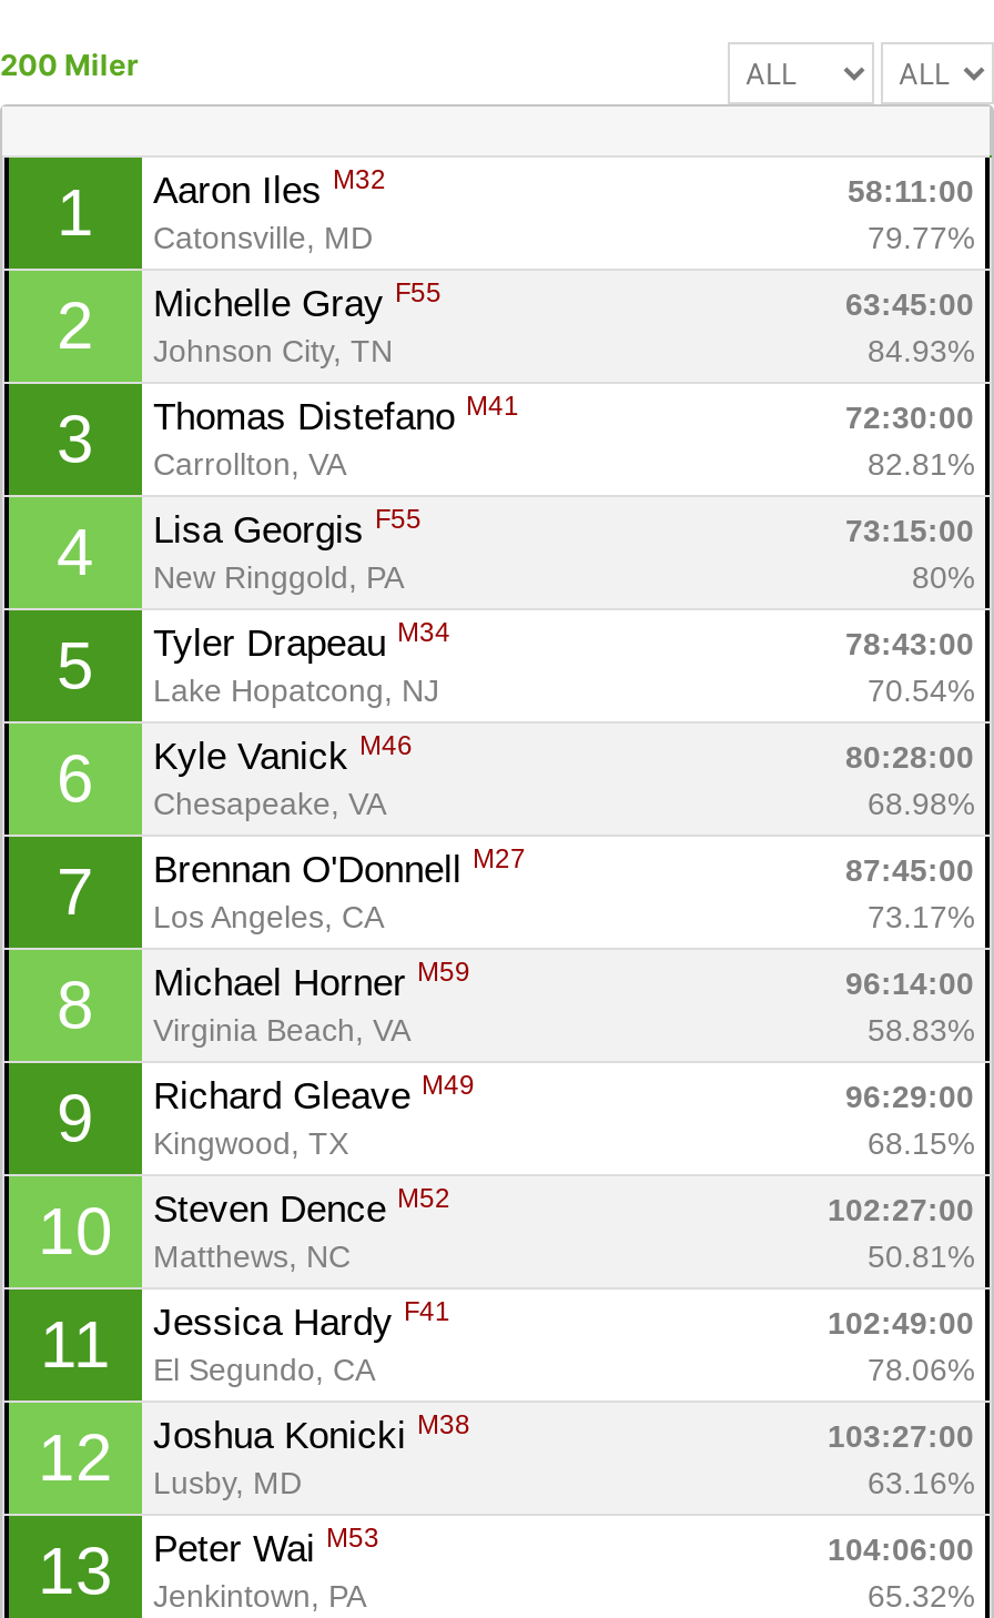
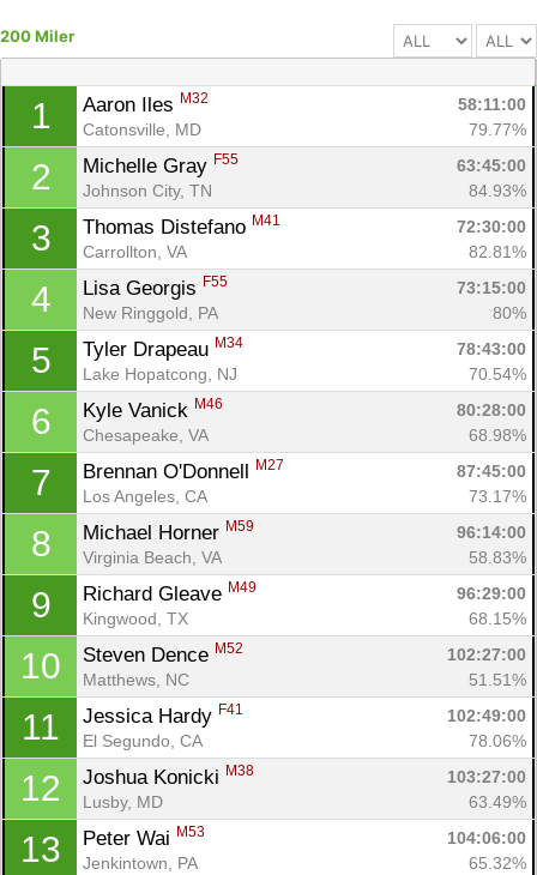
[868,1238,974,1274] 50.81% -> [469,670,526,689] 51.51%
[868,1465,974,1500] 63.16% -> [469,792,526,811] 63.49%

